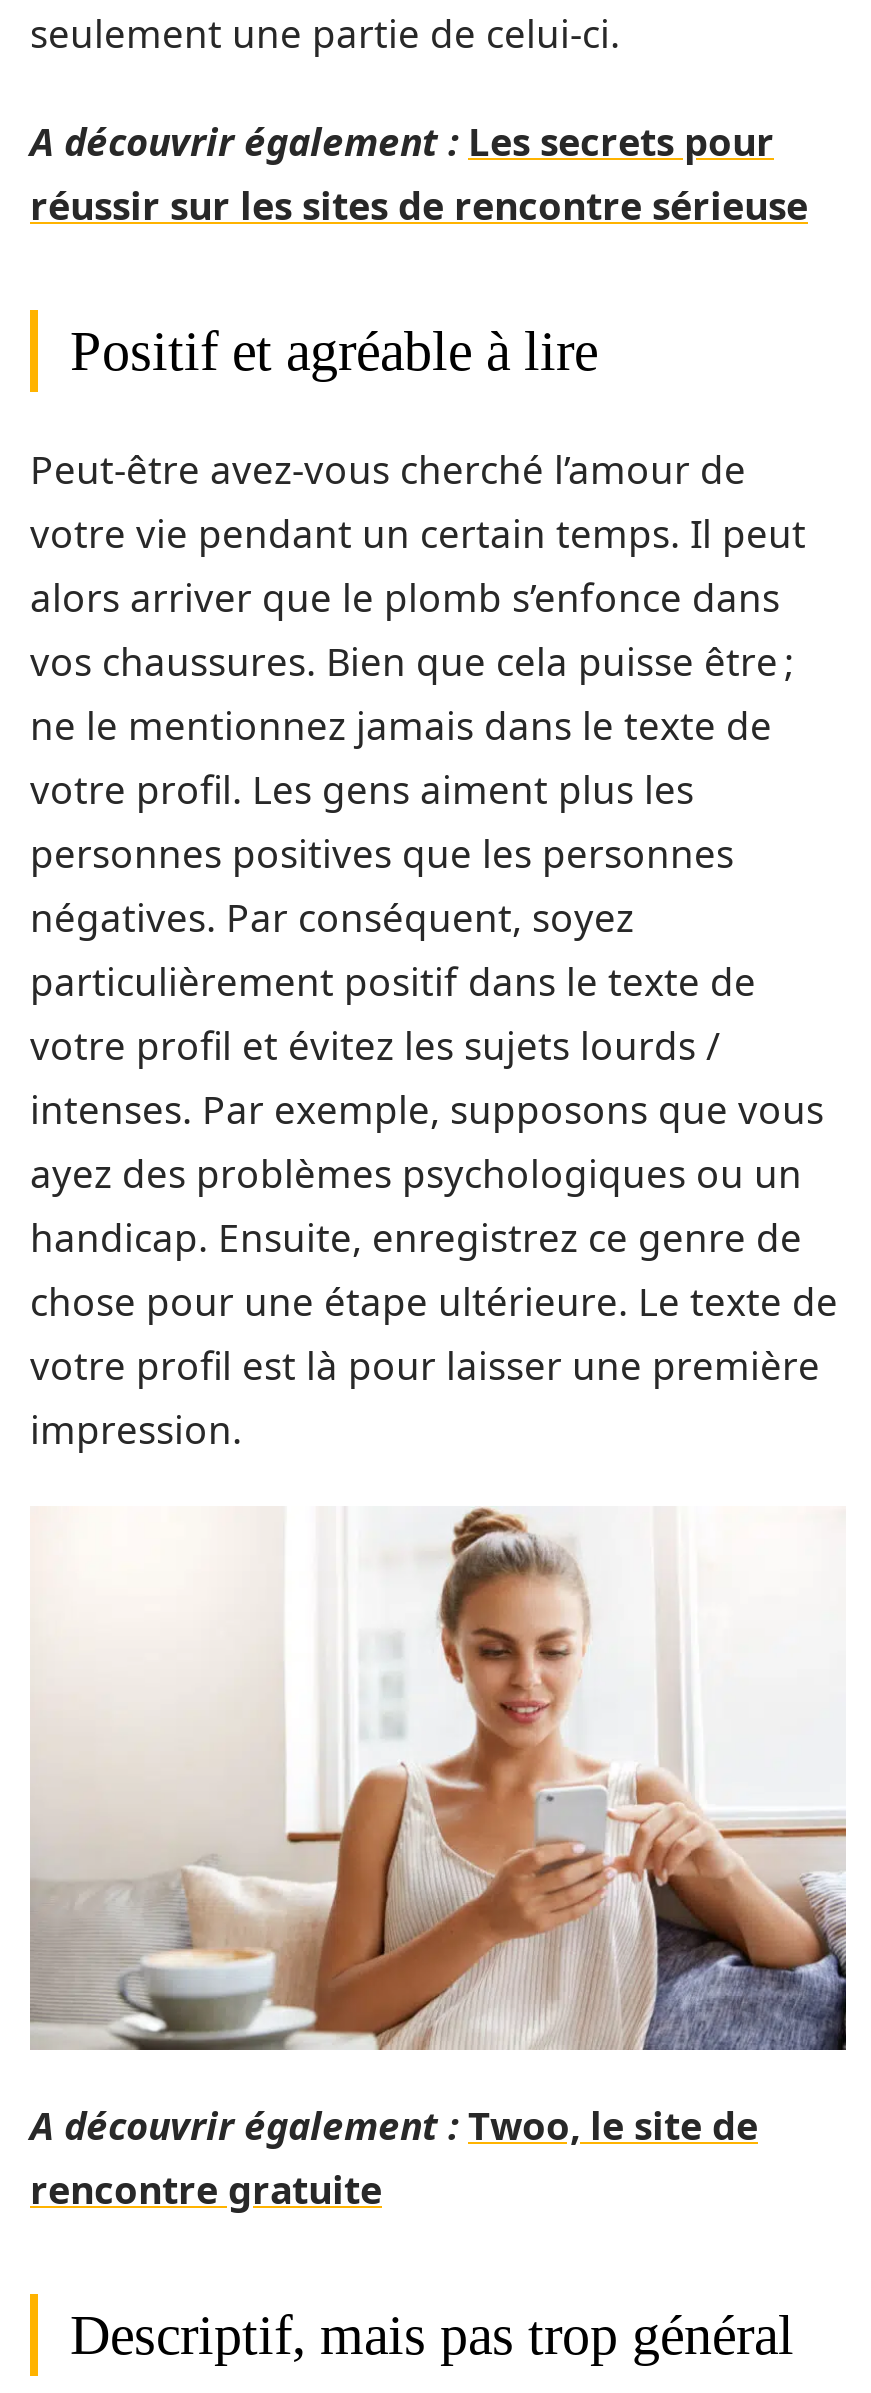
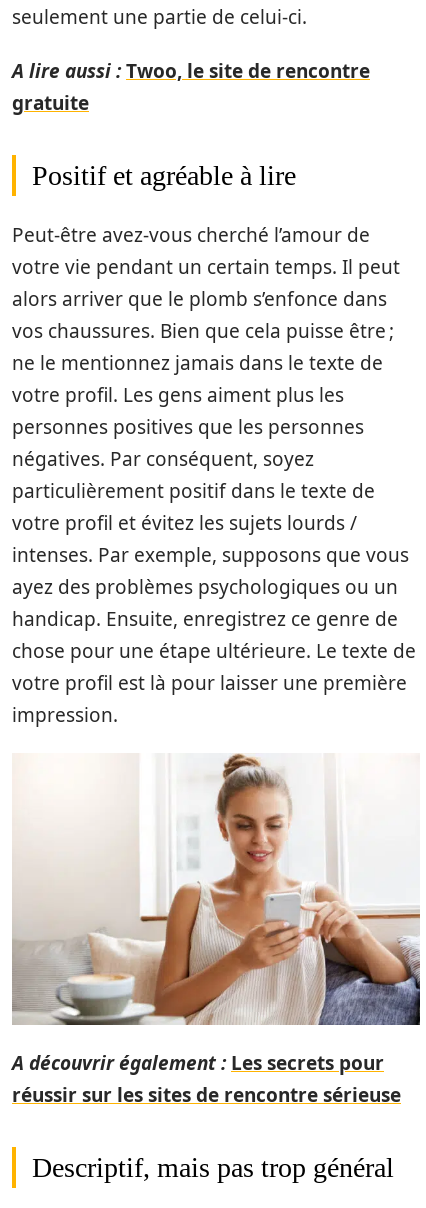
none -> [12,58,370,116] A lire aussi : Twoo, le site de rencontre | gratuite
moved [30,116,808,232] -> [12,1050,401,1108]: A découvrir également : Les secrets pour | réussir sur les sites de rencontre sérieuse
[30,2101,758,2217] A découvrir également : Twoo, le site de | rencontre gratuite -> none

